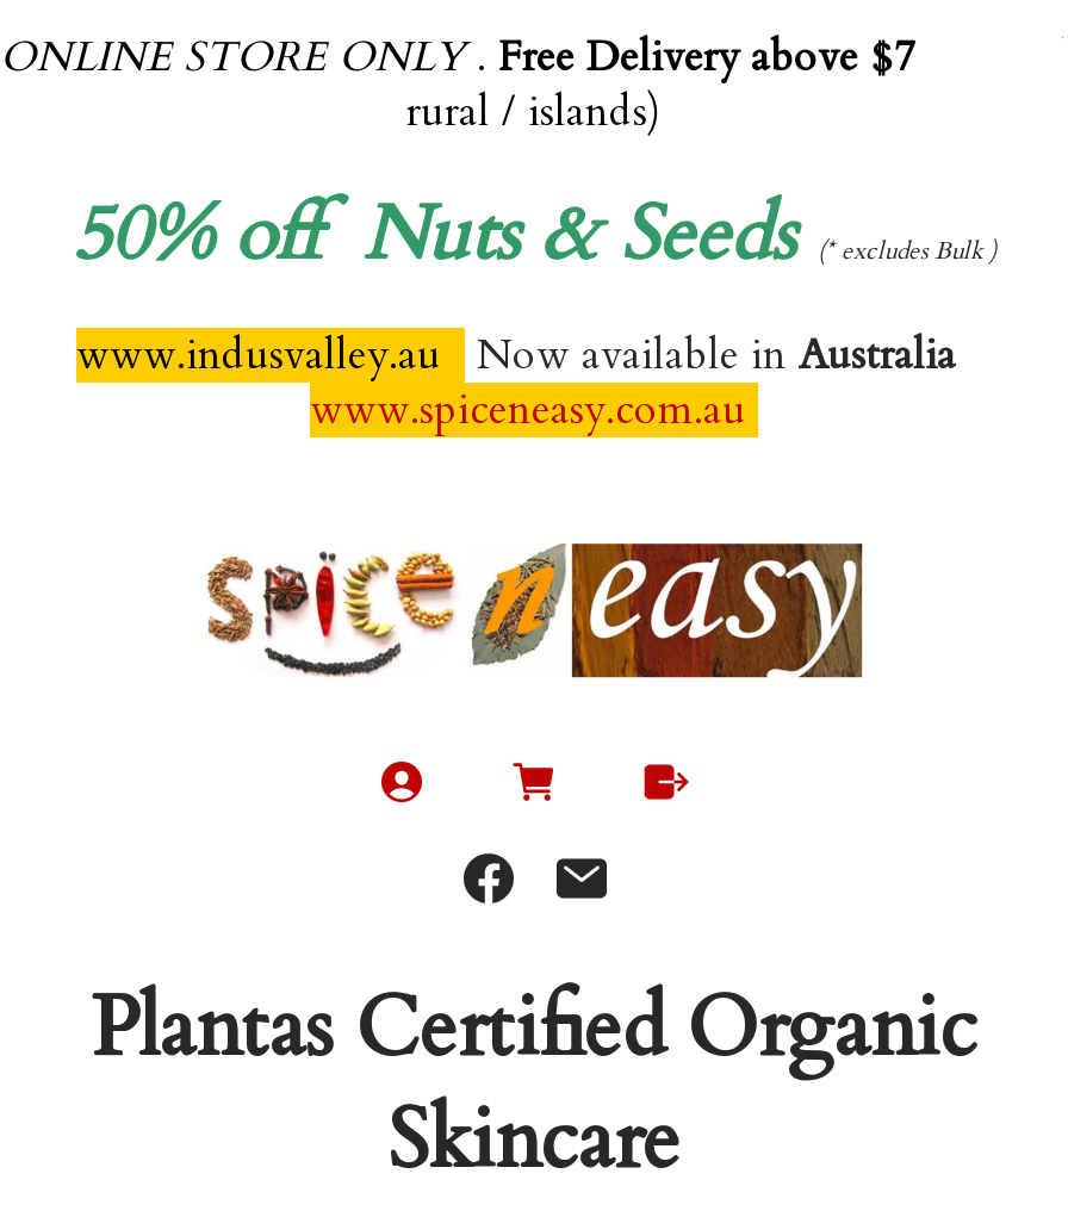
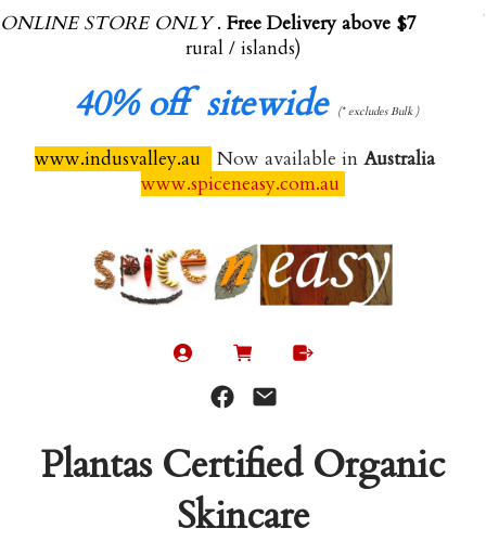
[72,182,796,287] 50% off Nuts & Seeds -> [74,80,328,128] 40% off sitewide

